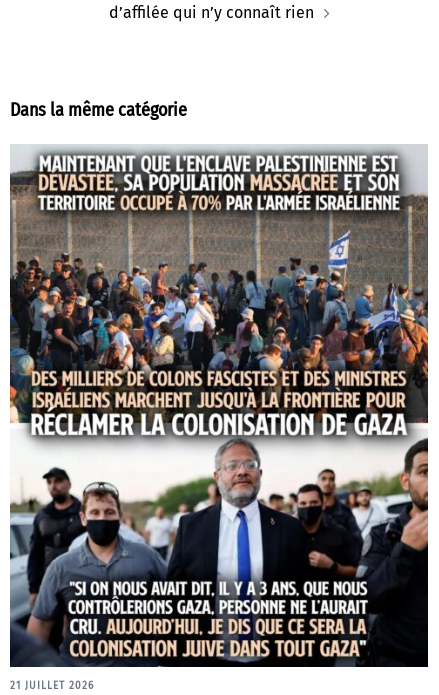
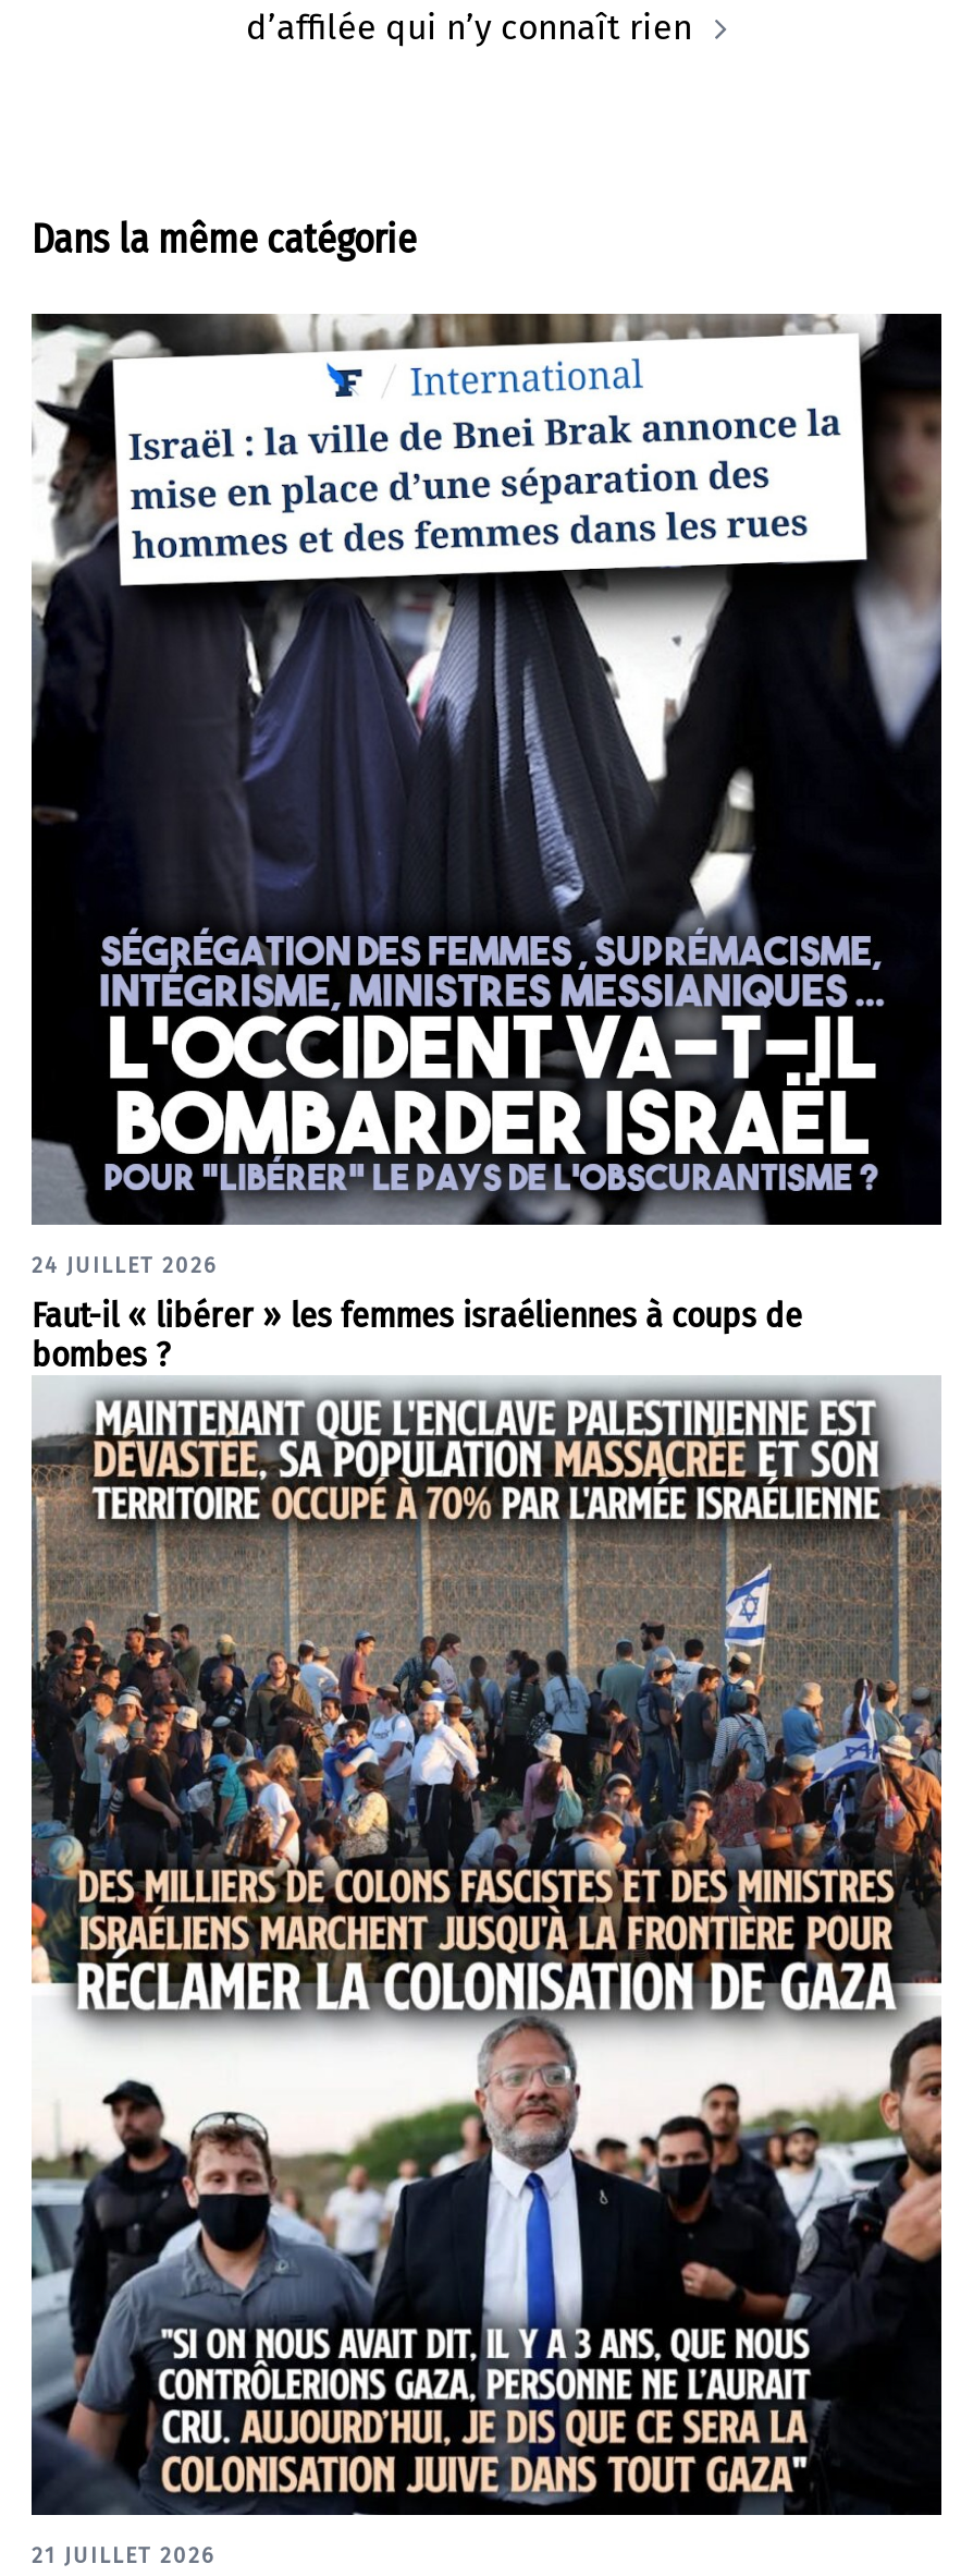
none -> [29,312,944,1376] [image] | 24 JUILLET 2026 | Faut-il « libérer » les femmes israéliennes à coups de | bombes ?

